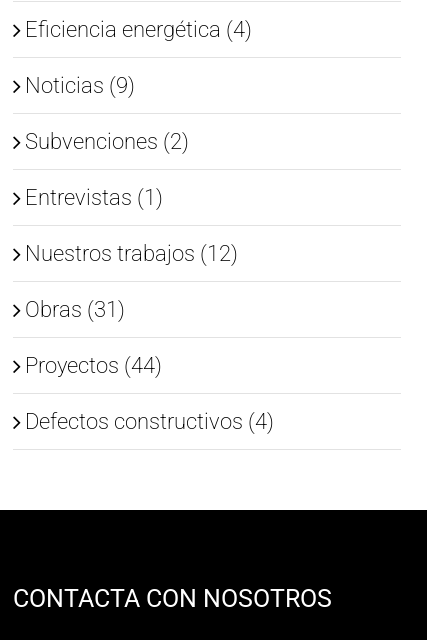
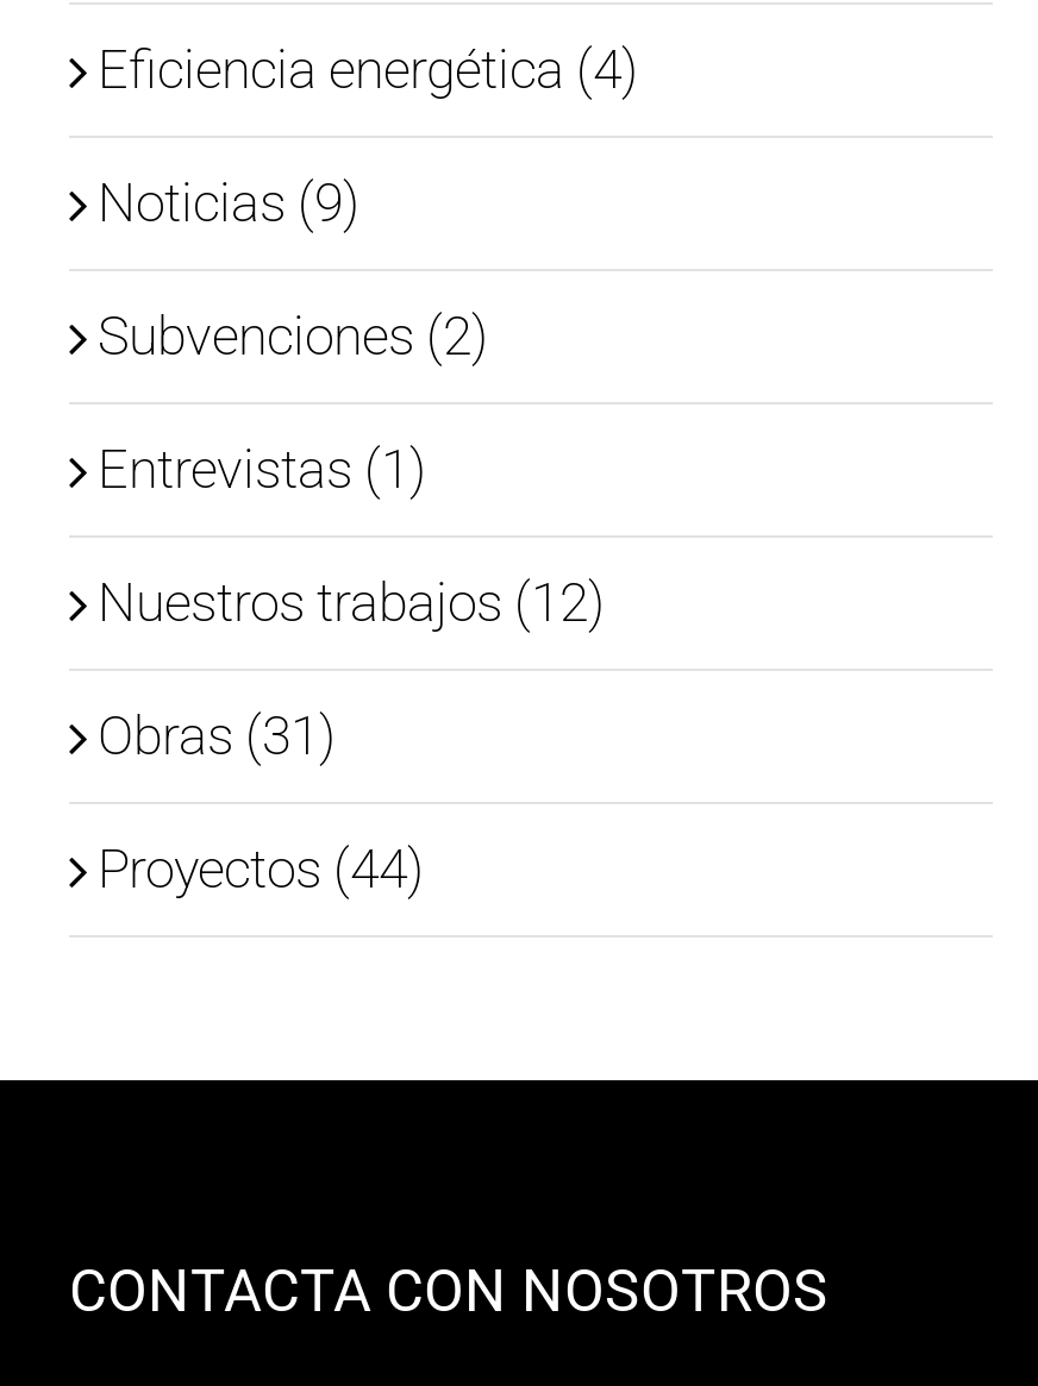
[25,408,274,434] Defectos constructivos (4) -> none

